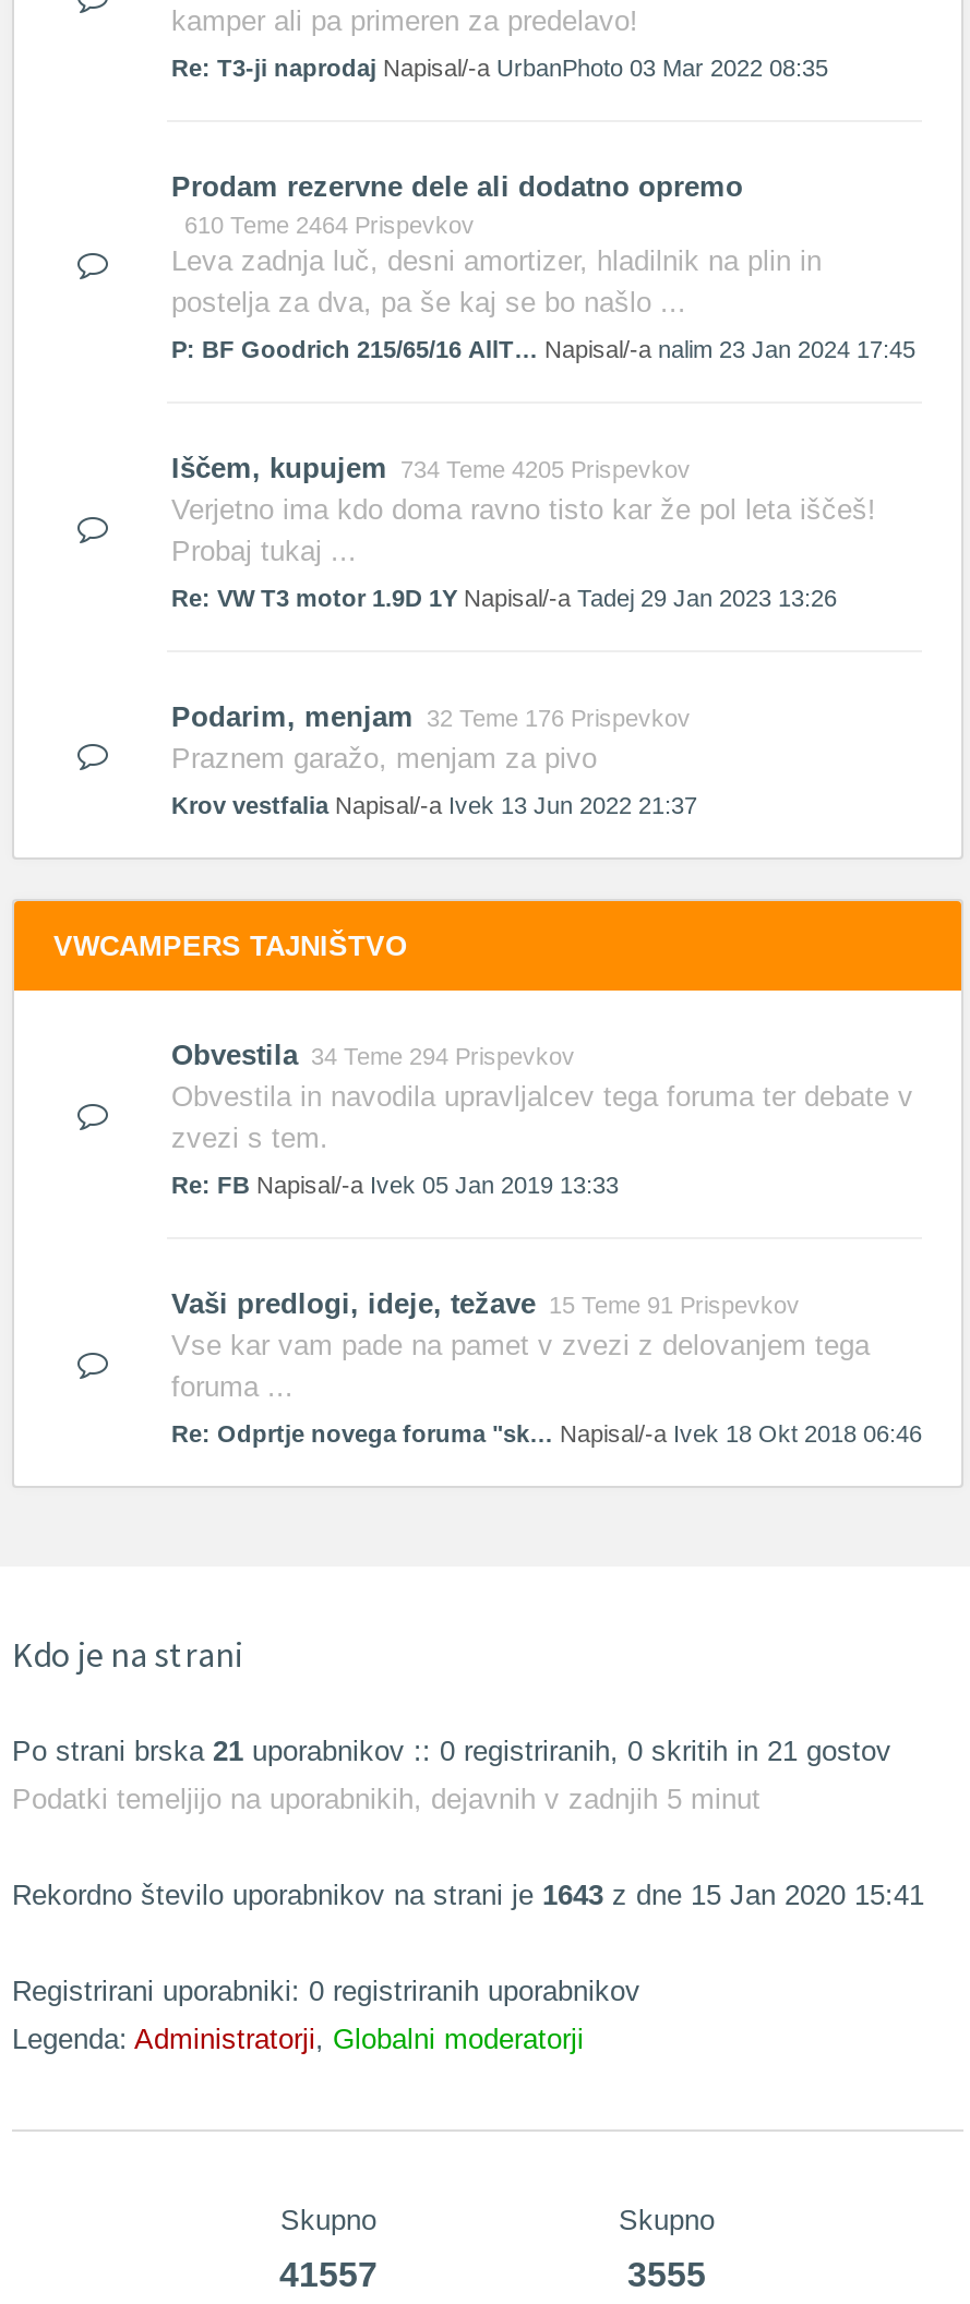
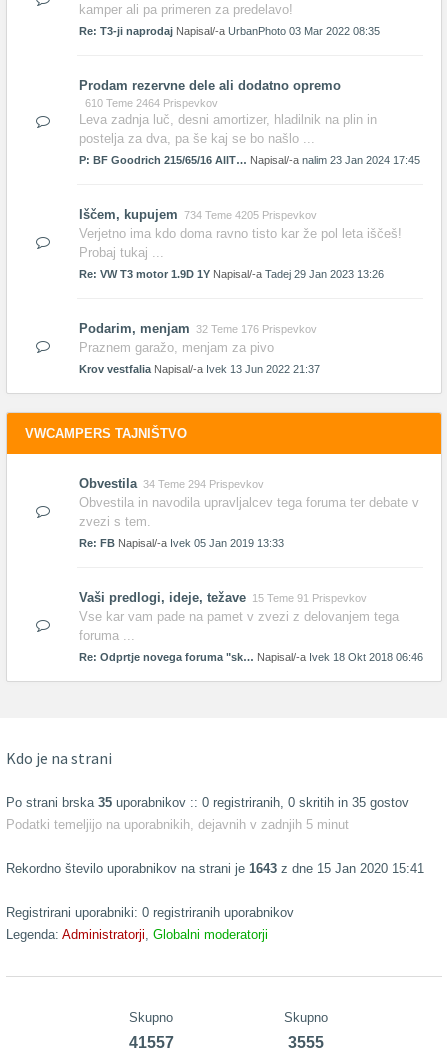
[12,1735,891,1767] Po strani brska 21 uporabnikov :: 0 registriranih, 0 skritih in 21 gostov -> [6,795,409,810] Po strani brska 35 uporabnikov :: 0 registriranih, 0 skritih in 35 gostov

